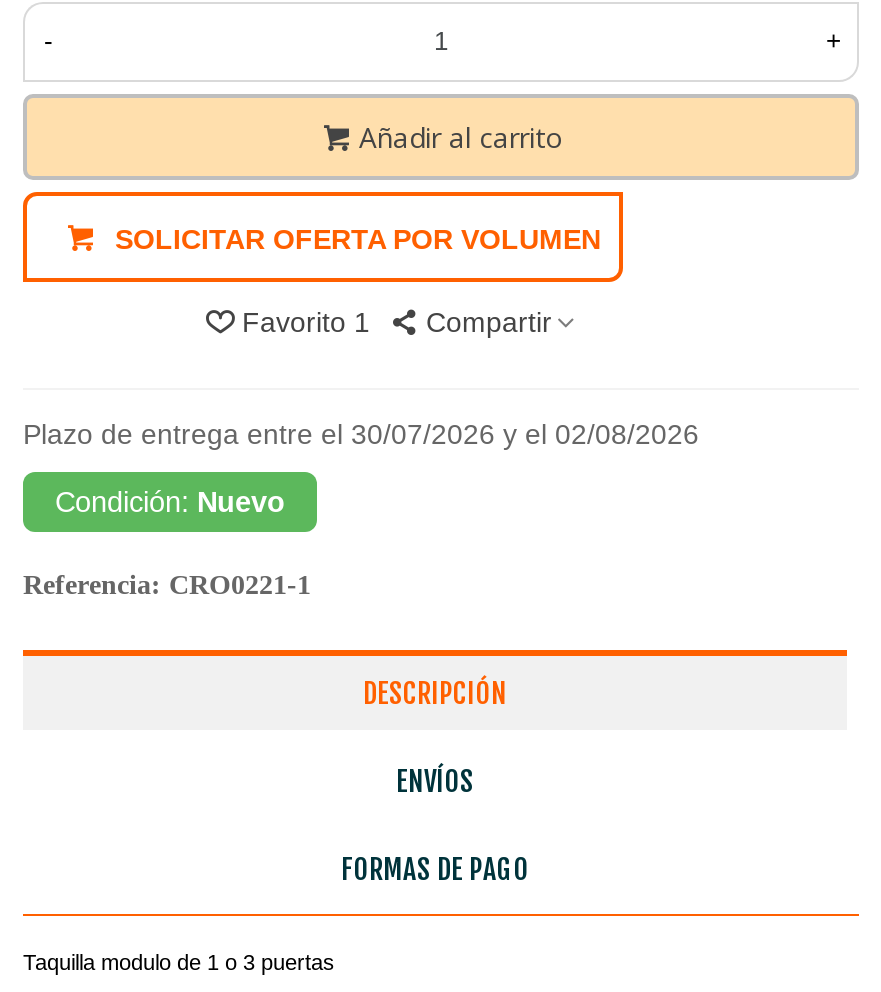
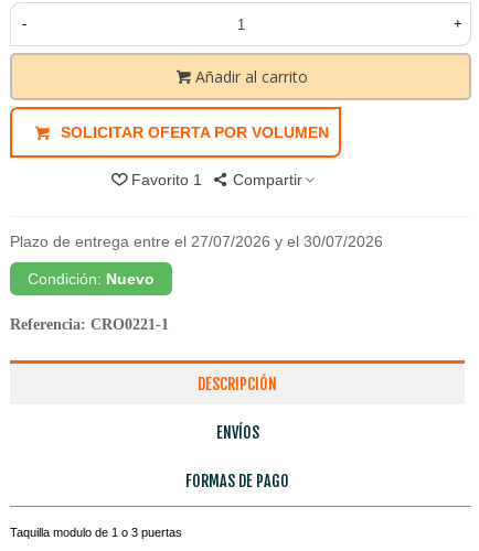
[23,419,699,451] Plazo de entrega entre el 30/07/2026 y el 02/08/2026 -> [10,232,383,250] Plazo de entrega entre el 27/07/2026 y el 30/07/2026

